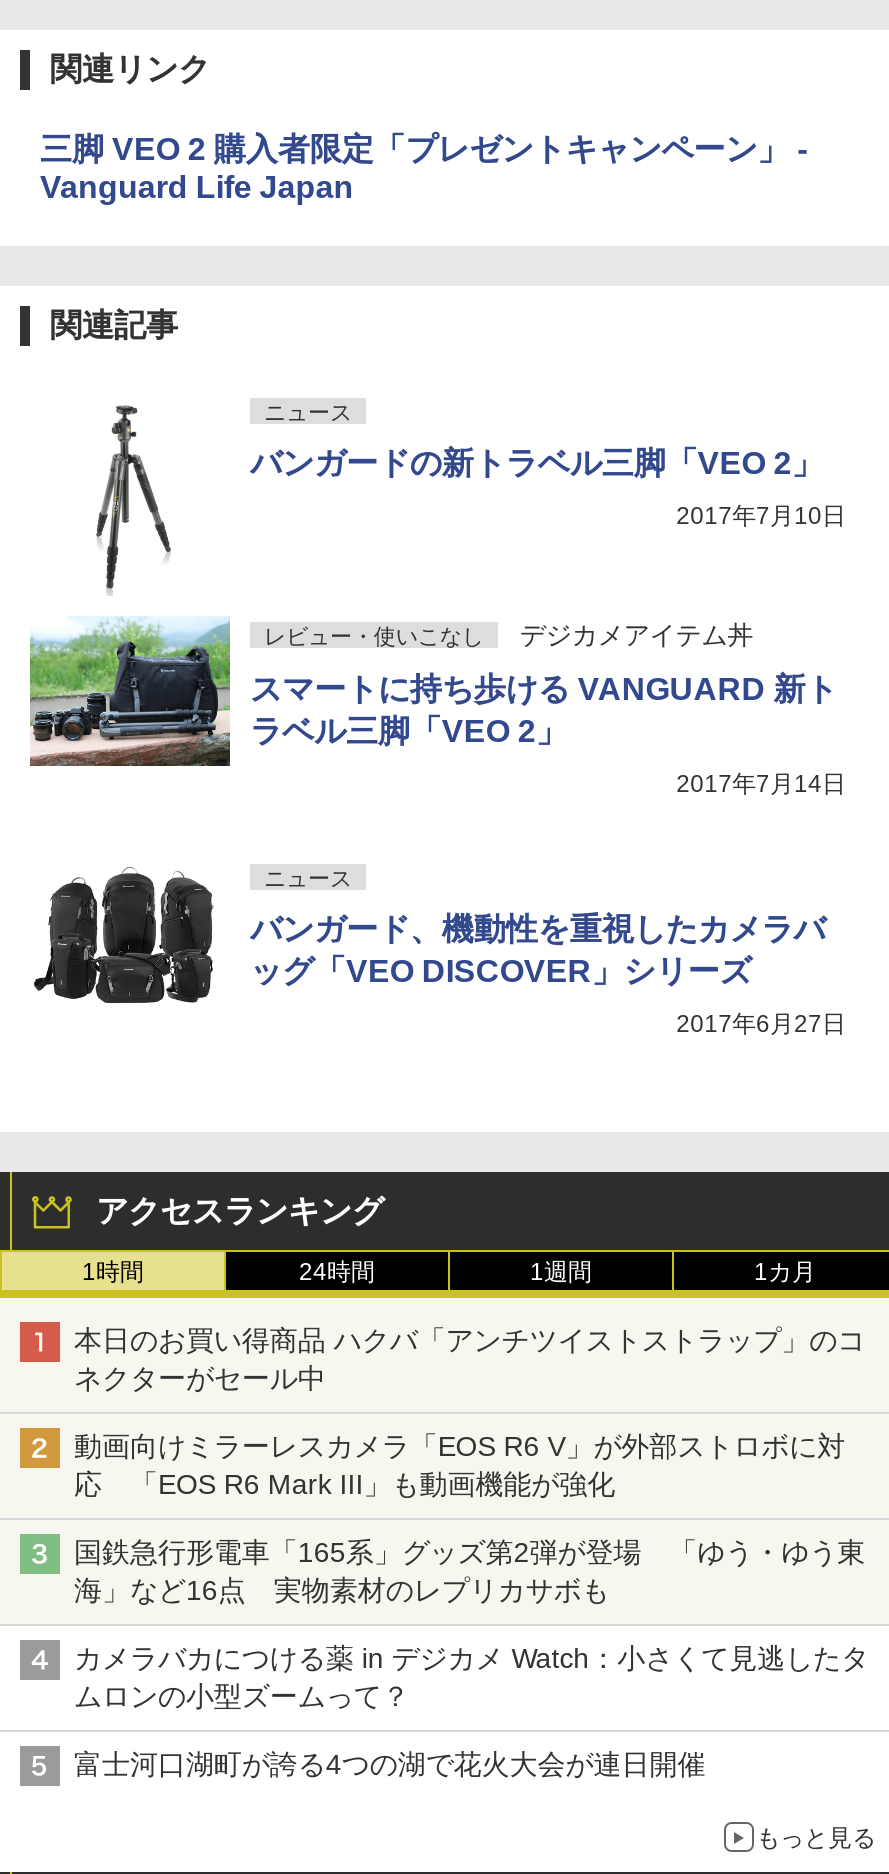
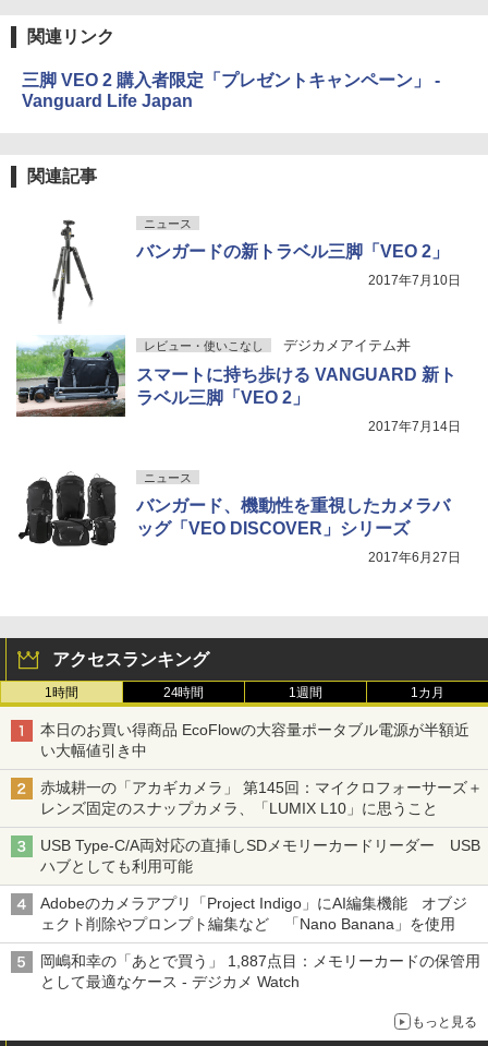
[74,1325,865,1395] 本日のお買い得商品 ハクバ「アンチツイストストラップ」のコ | ネクターがセール中 -> [40,721,469,760] 本日のお買い得商品 EcoFlowの大容量ポータブル電源が半額近 | い大幅値引き中
[74,1431,845,1501] 動画向けミラーレスカメラ「EOS R6 V」が外部ストロボに対 | 応 「EOS R6 Mark III」も動画機能が強化 -> [40,779,482,817] 赤城耕一の「アカギカメラ」 第145回：マイクロフォーサーズ＋ | レンズ固定のスナップカメラ、「LUMIX L10」に思うこと
[74,1537,865,1607] 国鉄急行形電車「165系」グッズ第2弾が登場 「ゆう・ゆう東 | 海」など16点 実物素材のレプリカサボも -> [40,837,480,875] USB Type-C/A両対応の直挿しSDメモリーカードリーダー USB | ハブとしても利用可能
[74,1643,869,1713] カメラバカにつける薬 in デジカメ Watch：小さくて見逃したタ | ムロンの小型ズームって？ -> [40,895,468,933] Adobeのカメラアプリ「Project Indigo」にAI編集機能 オブジ | ェクト削除やプロンプト編集など 「Nano Banana」を使用
[74,1749,705,1781] 富士河口湖町が誇る4つの湖で花火大会が連日開催 -> [40,953,480,991] 岡嶋和幸の「あとで買う」 1,887点目：メモリーカードの保管用 | として最適なケース - デジカメ Watch

